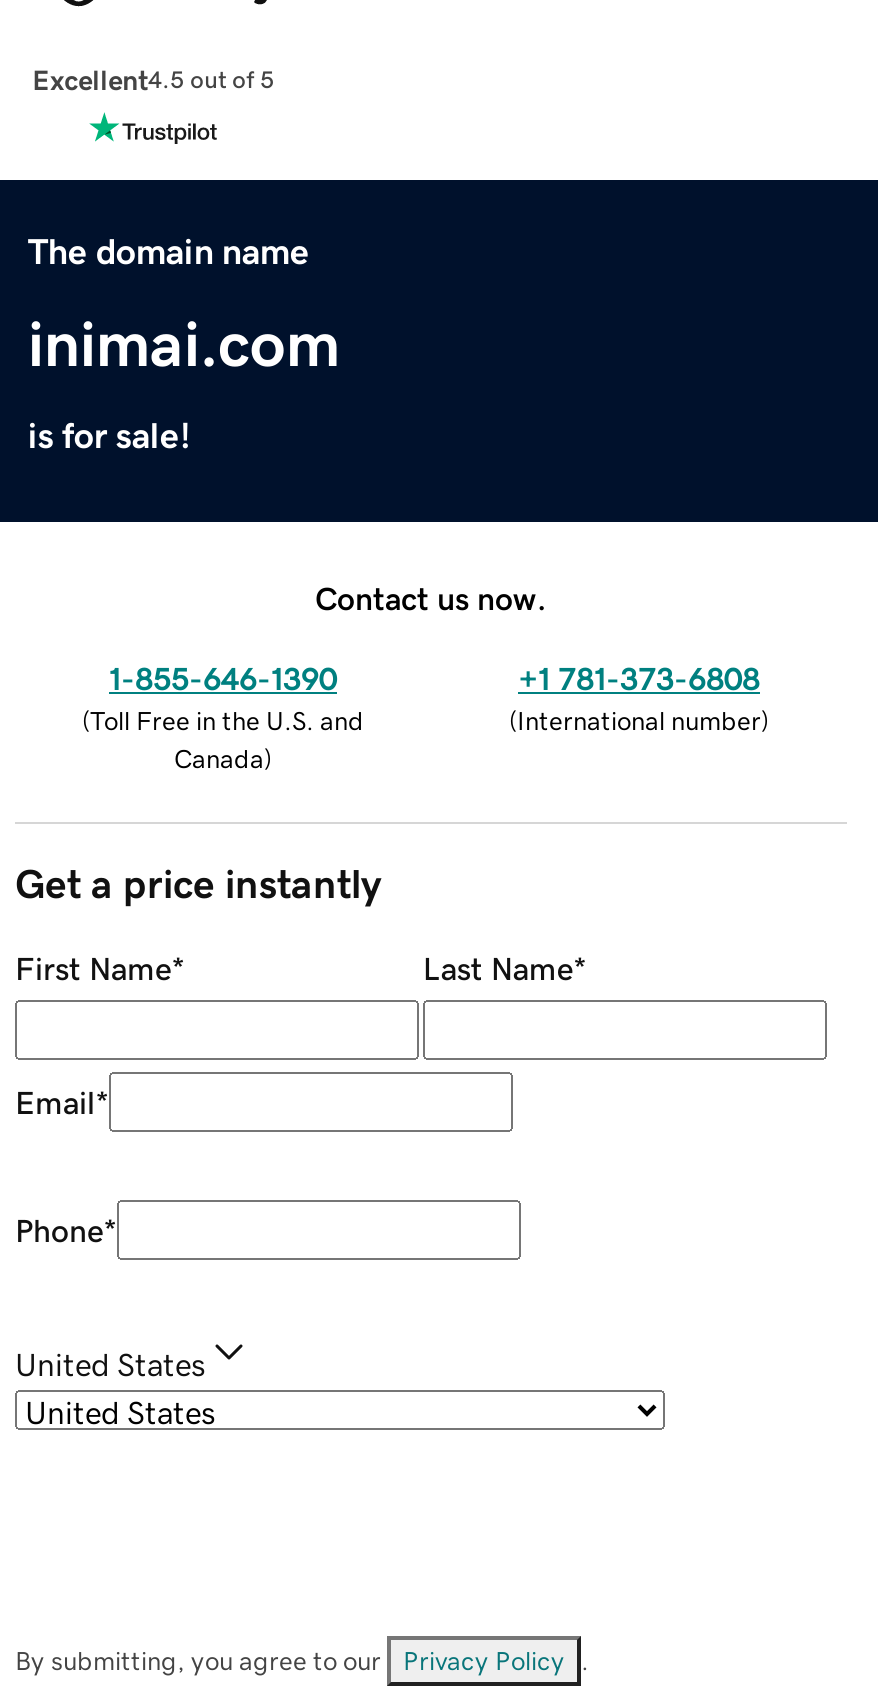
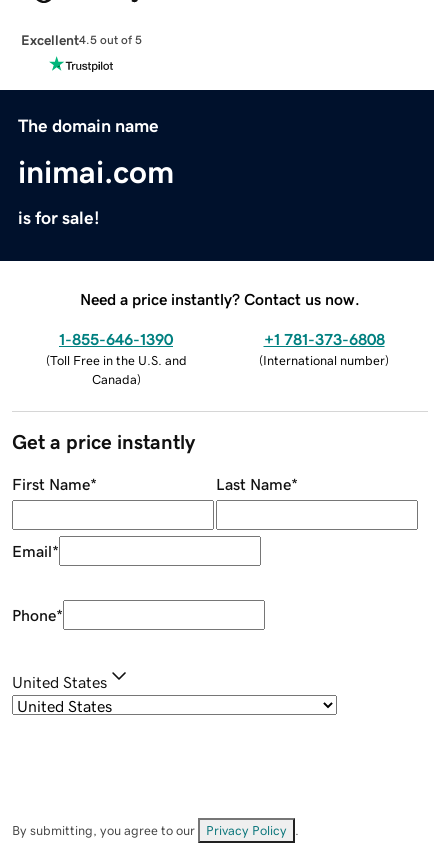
[315,581,547,613] Contact us now. -> [80,291,360,307] Need a price instantly? Contact us now.

